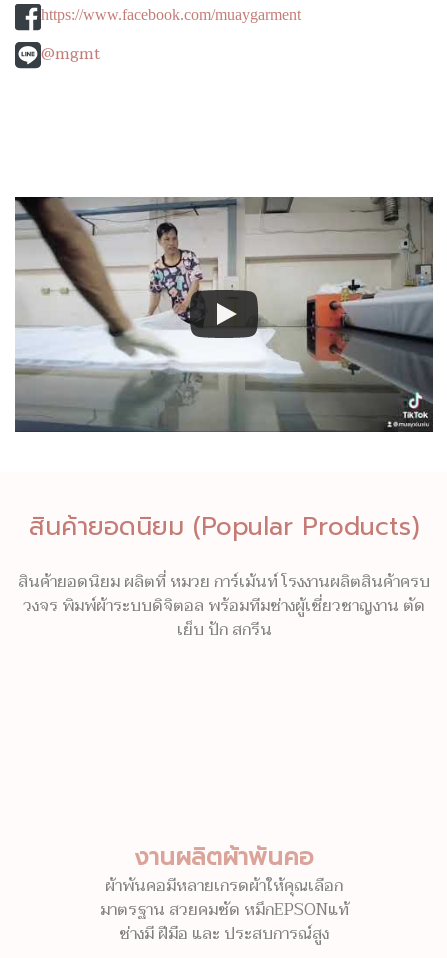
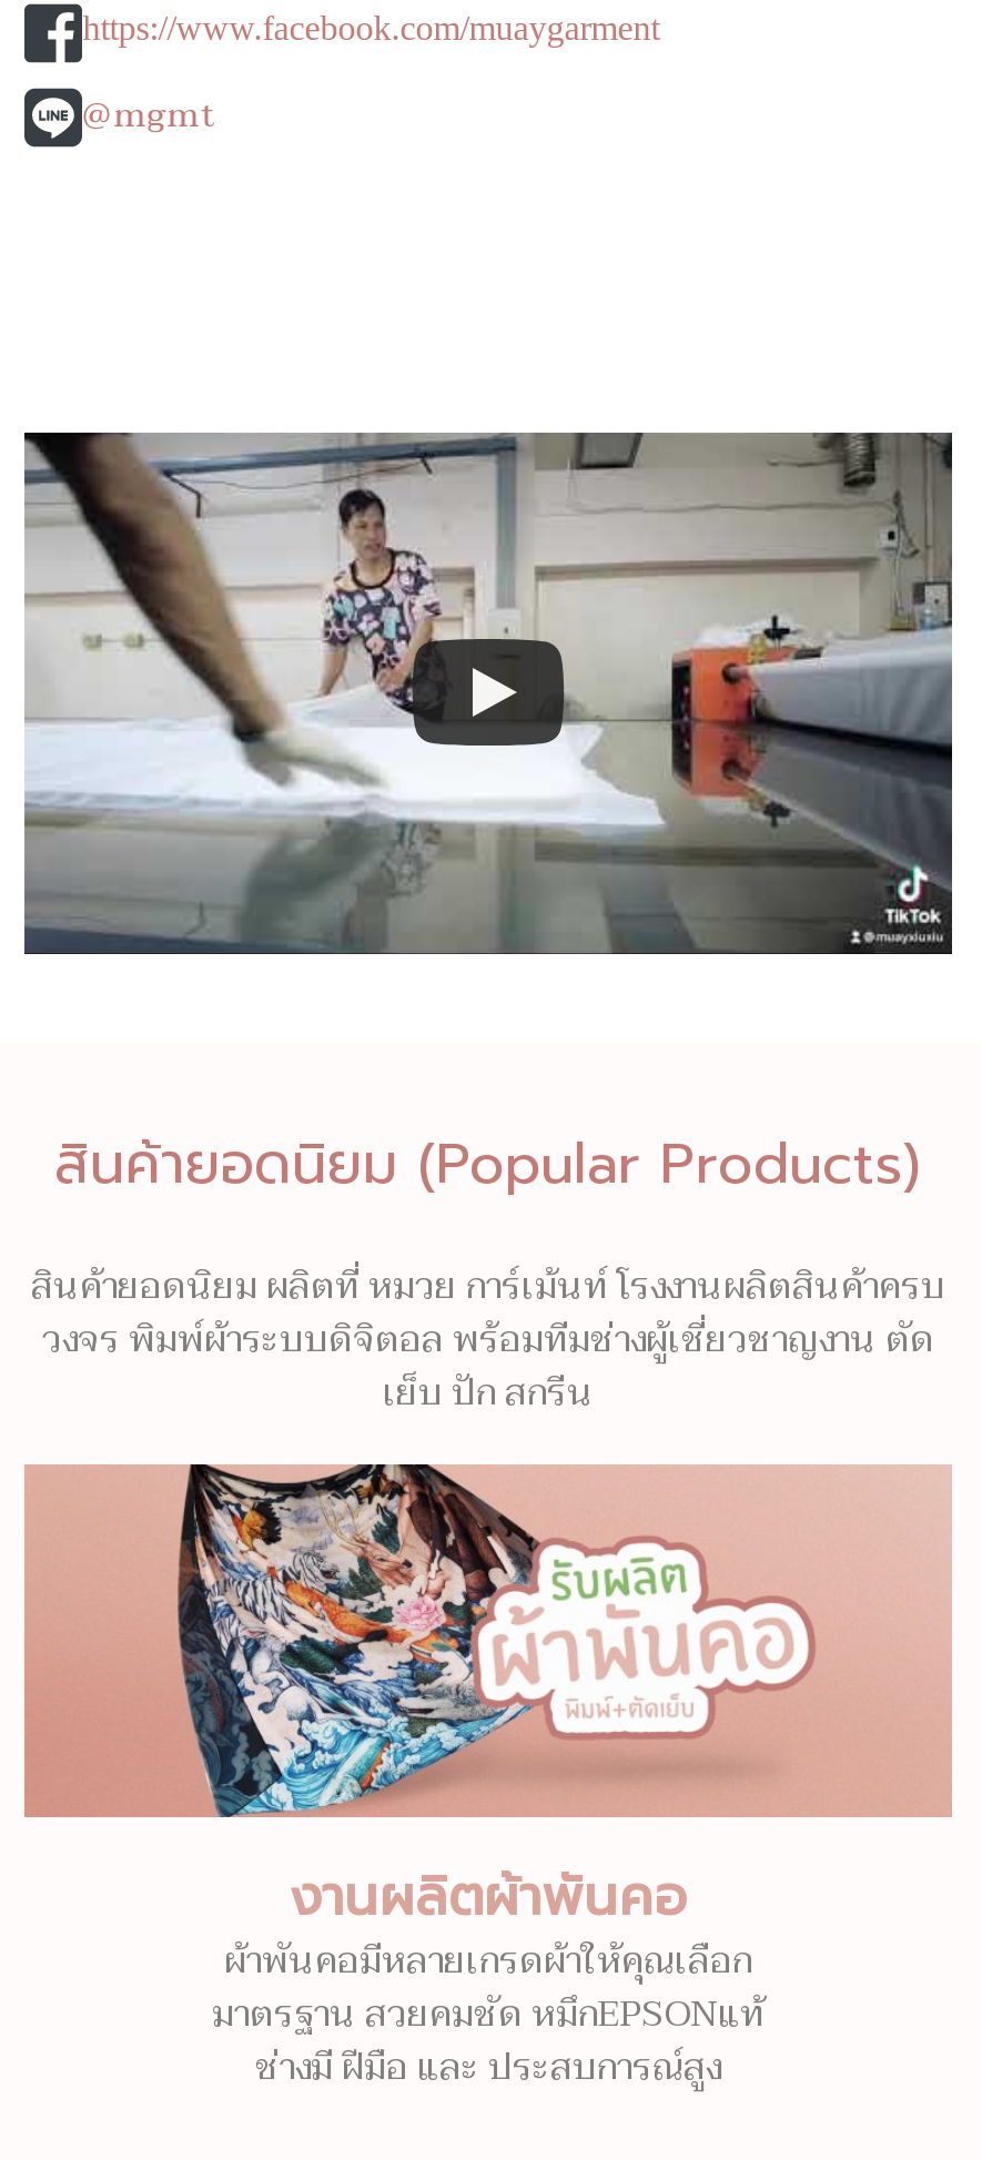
none -> [22,1462,954,1819] [image]

